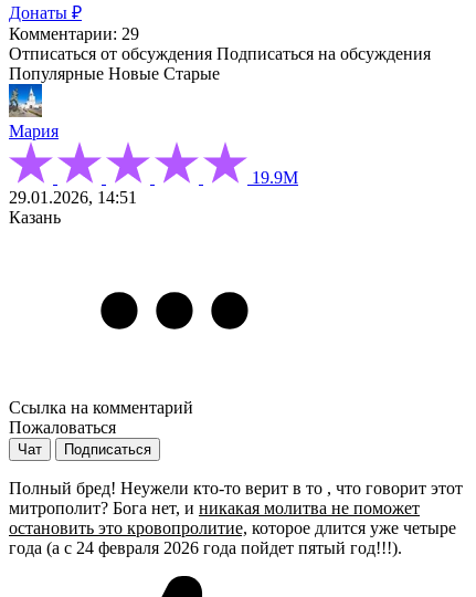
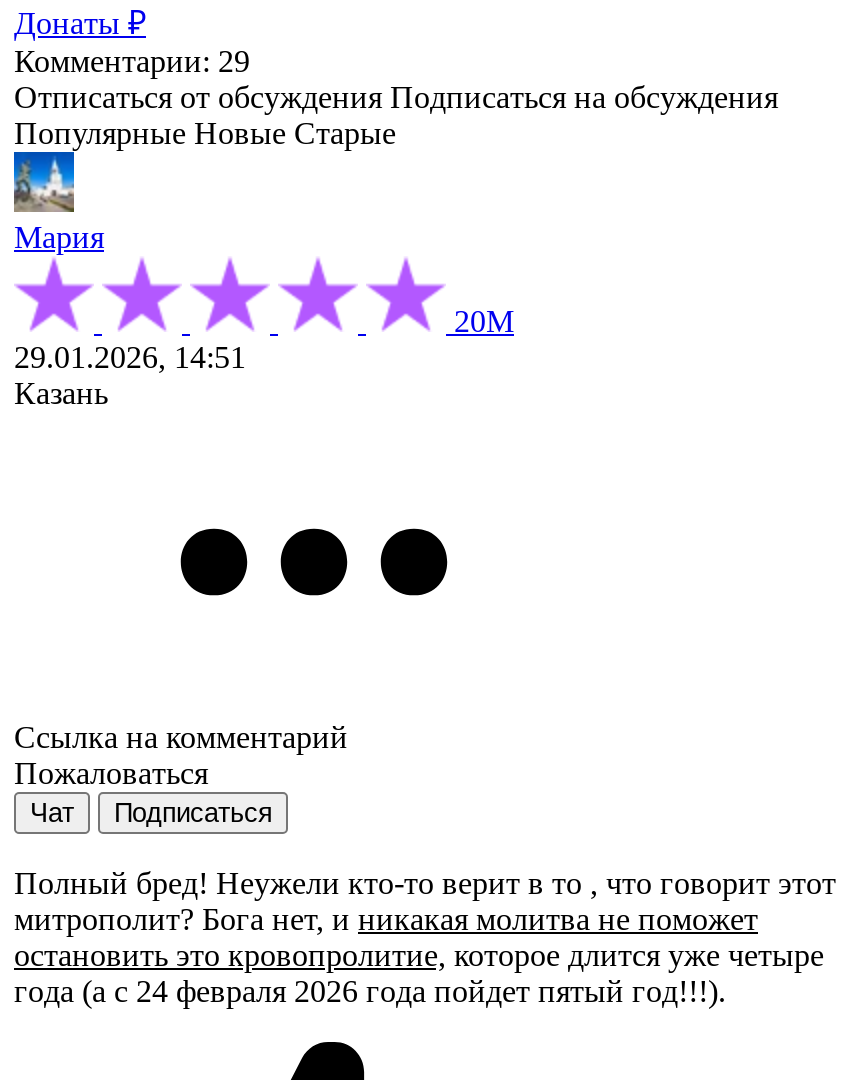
[247,168,298,187] 19.9М -> [446,304,514,338] 20М

